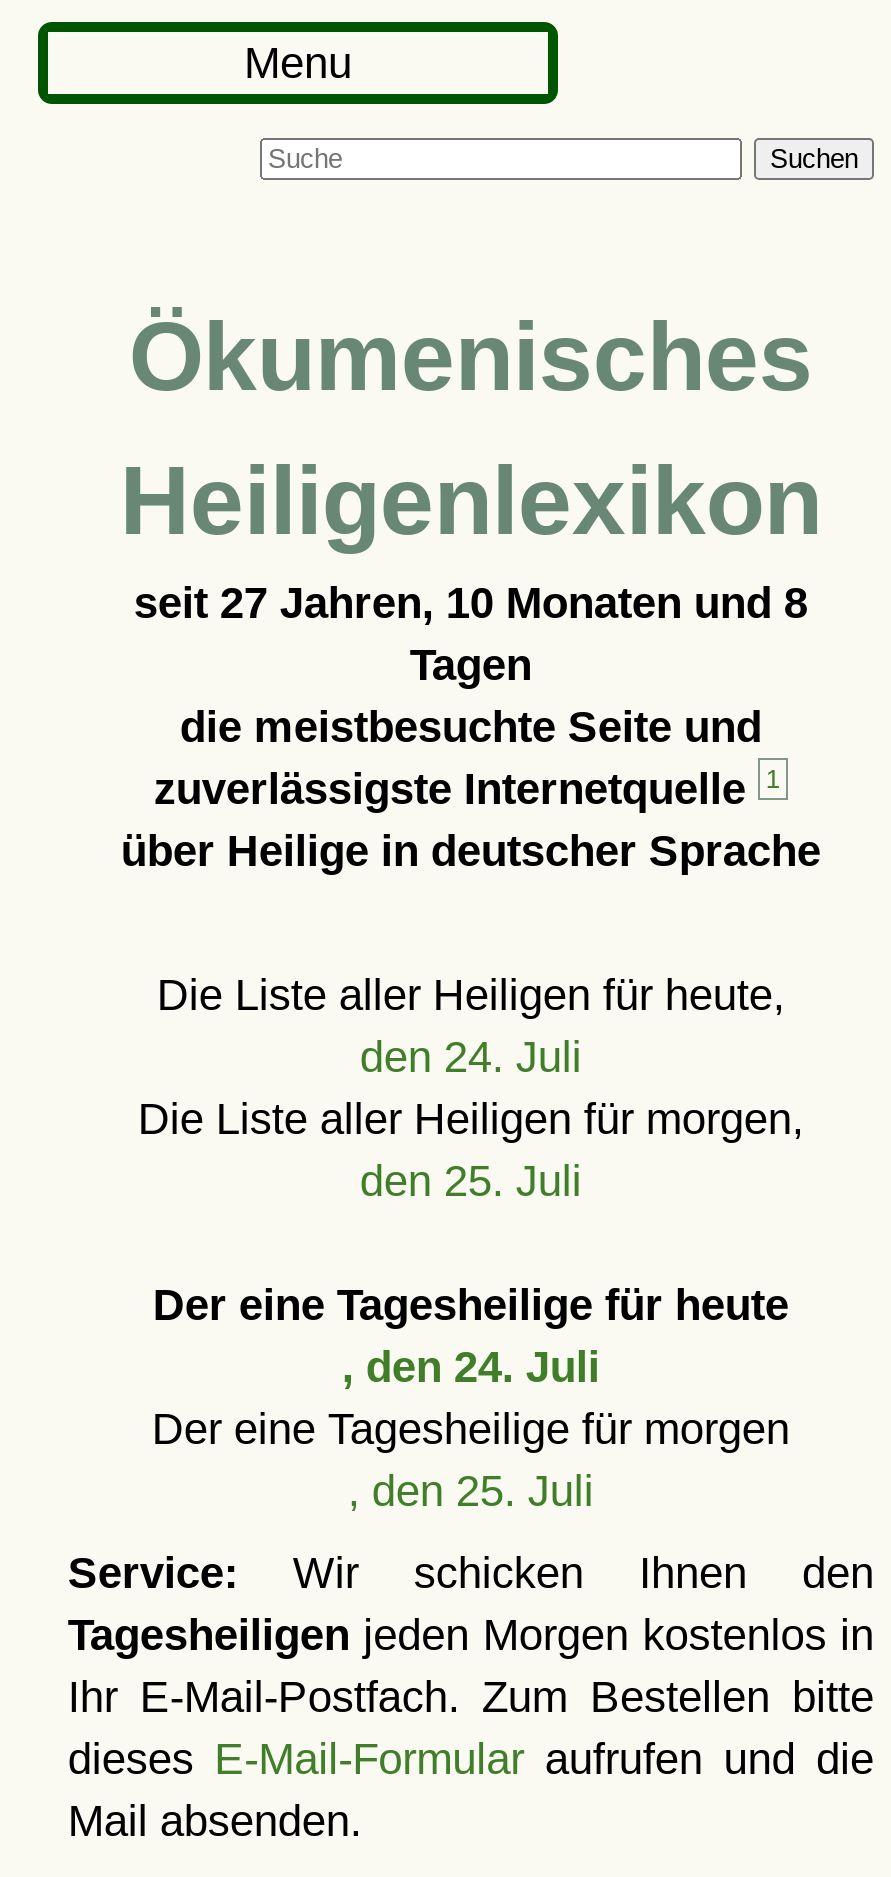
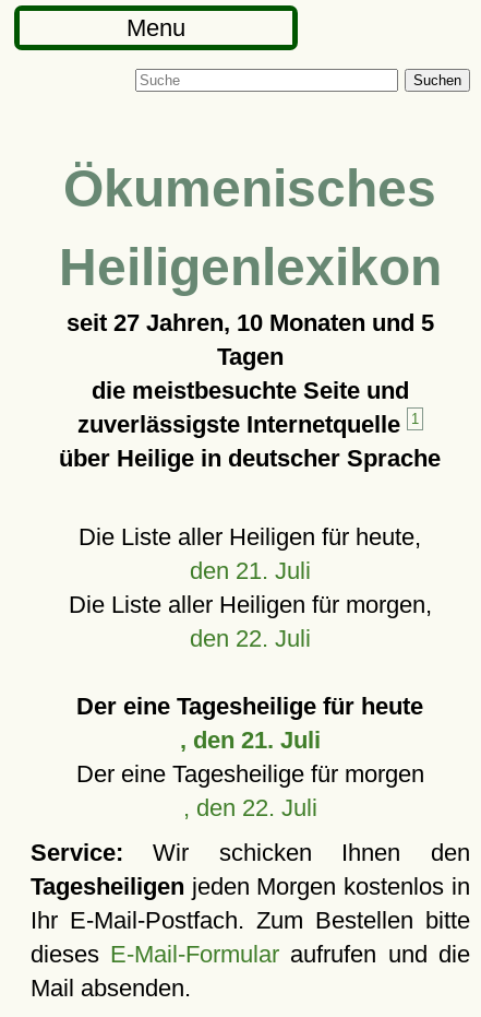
[134,578,808,628] seit 27 Jahren, 10 Monaten und 8 -> [66,309,434,336] seit 27 Jahren, 10 Monaten und 5
[360,1032,582,1082] den 24. Juli -> [190,557,311,584] den 21. Juli
[360,1156,582,1206] den 25. Juli -> [190,625,311,652] den 22. Juli
[342,1342,600,1392] , den 24. Juli -> [180,726,321,754] , den 21. Juli
[348,1466,594,1516] , den 25. Juli -> [183,794,317,821] , den 22. Juli

